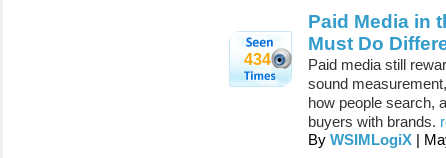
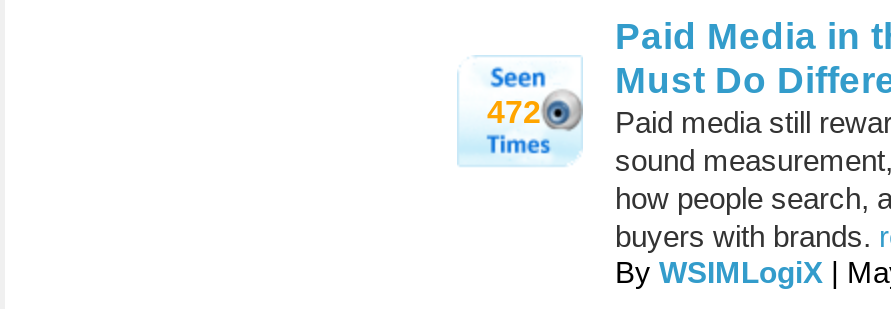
[244,51,271,68] 434 -> [487,95,541,129] 472

